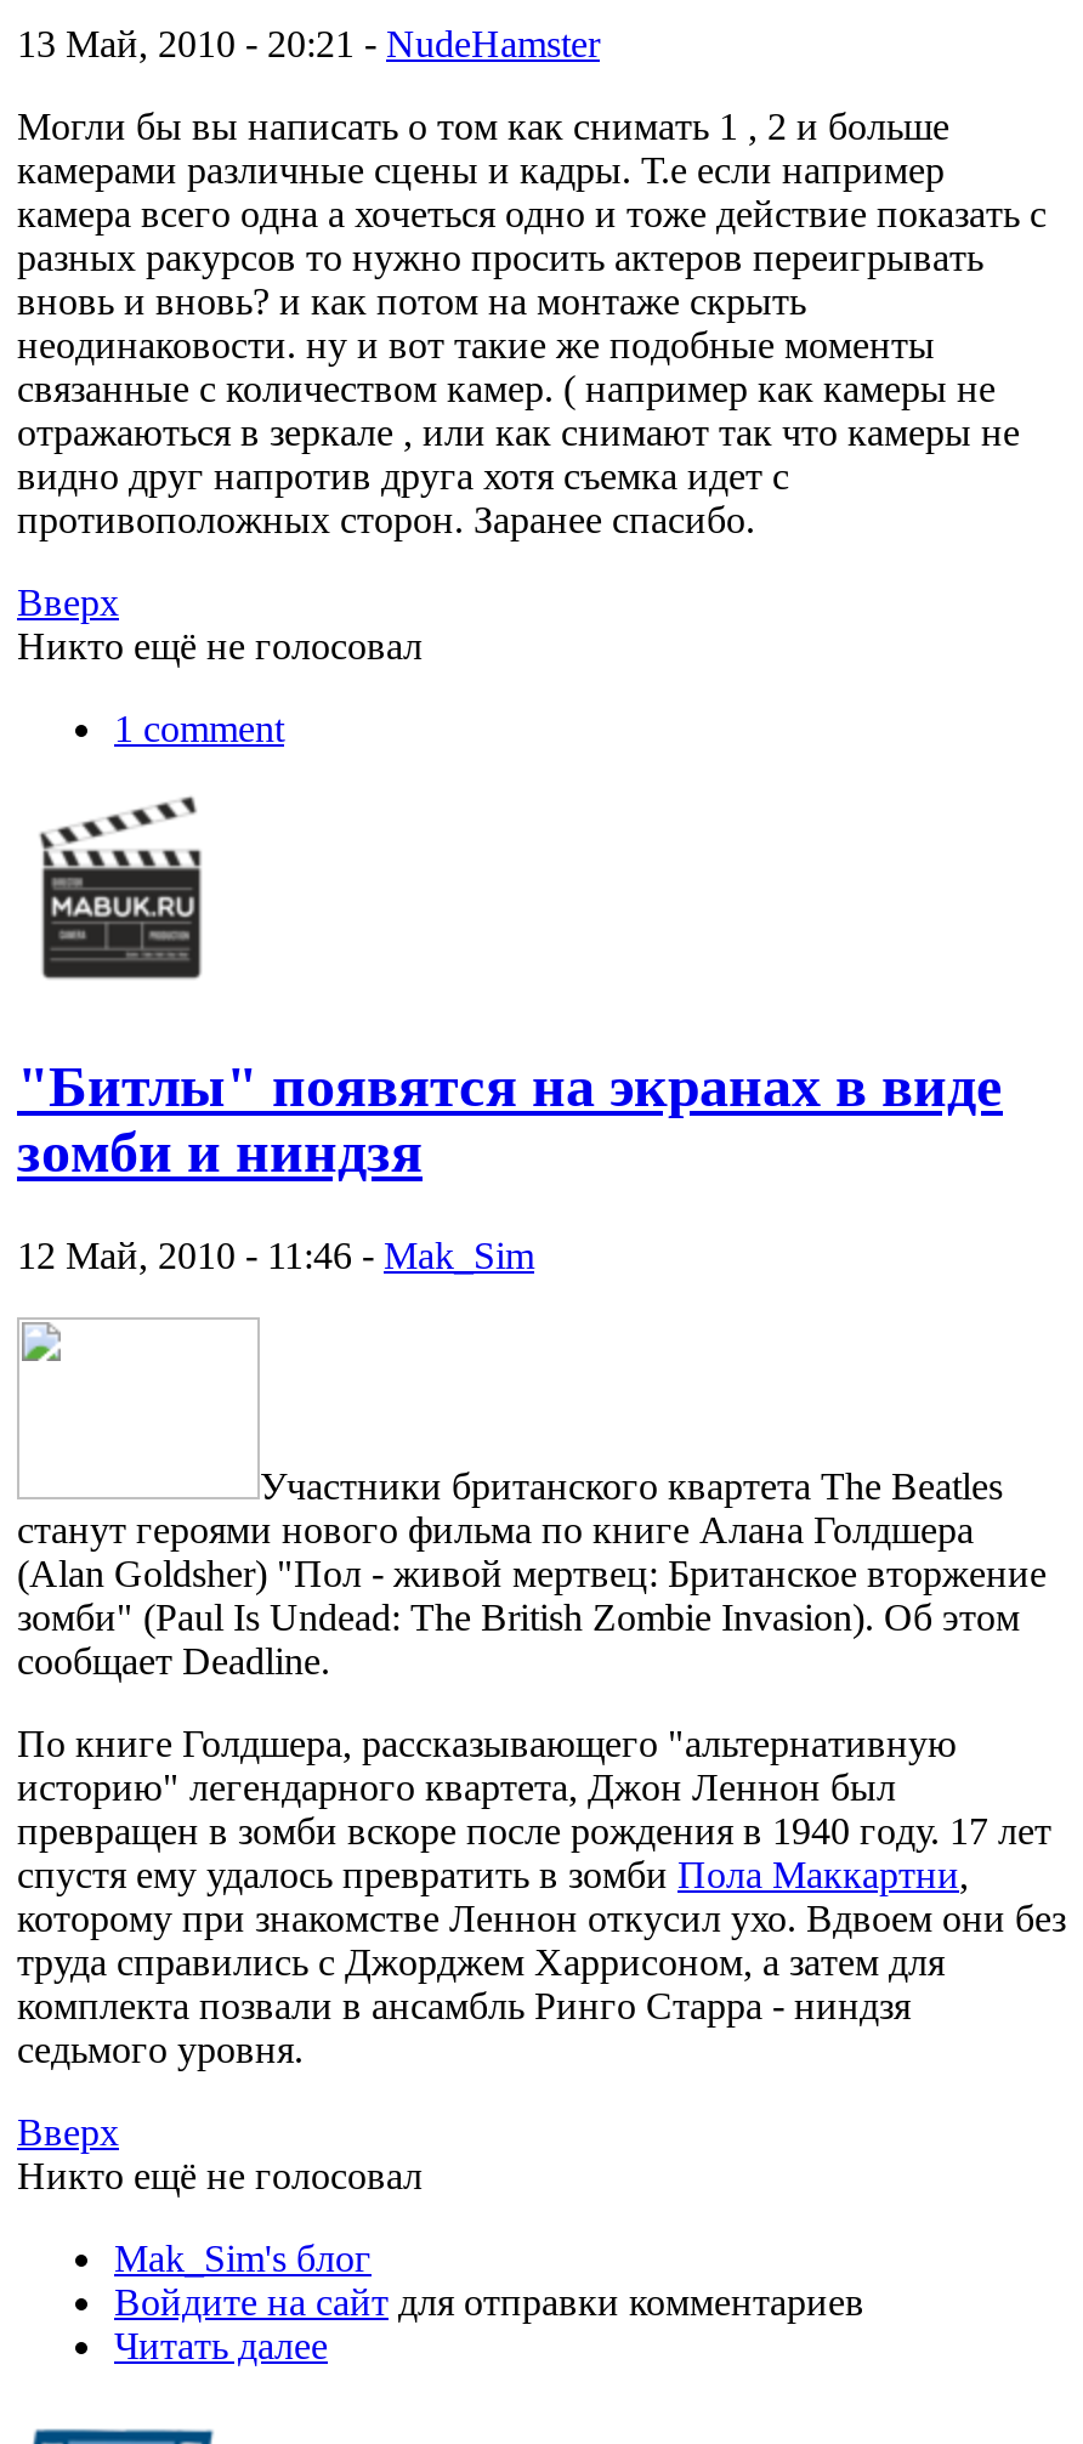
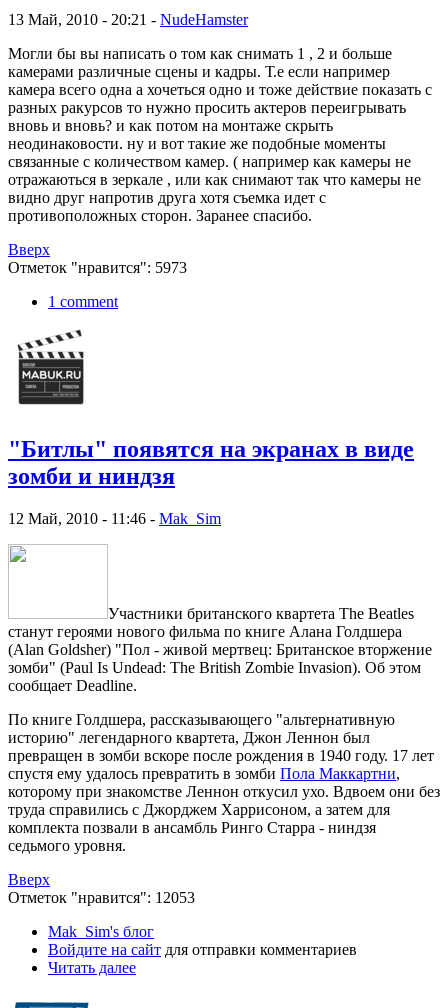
[17,626,423,667] Никто ещё не голосовал -> [8,259,187,276] Отметок "нравится": 5973
[17,2155,423,2197] Никто ещё не голосовал -> [8,889,195,906] Отметок "нравится": 12053

